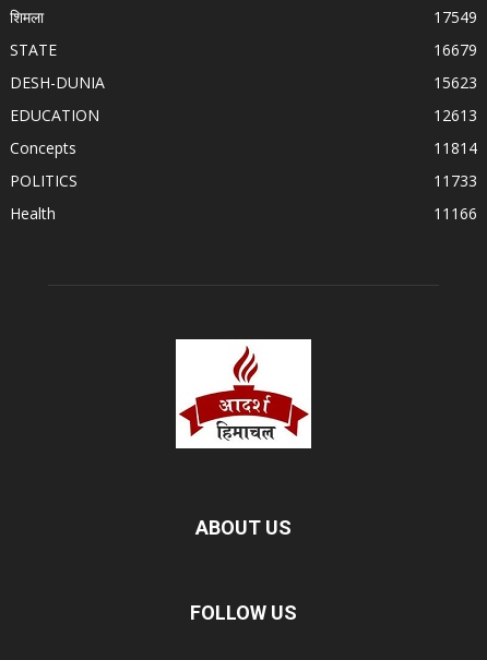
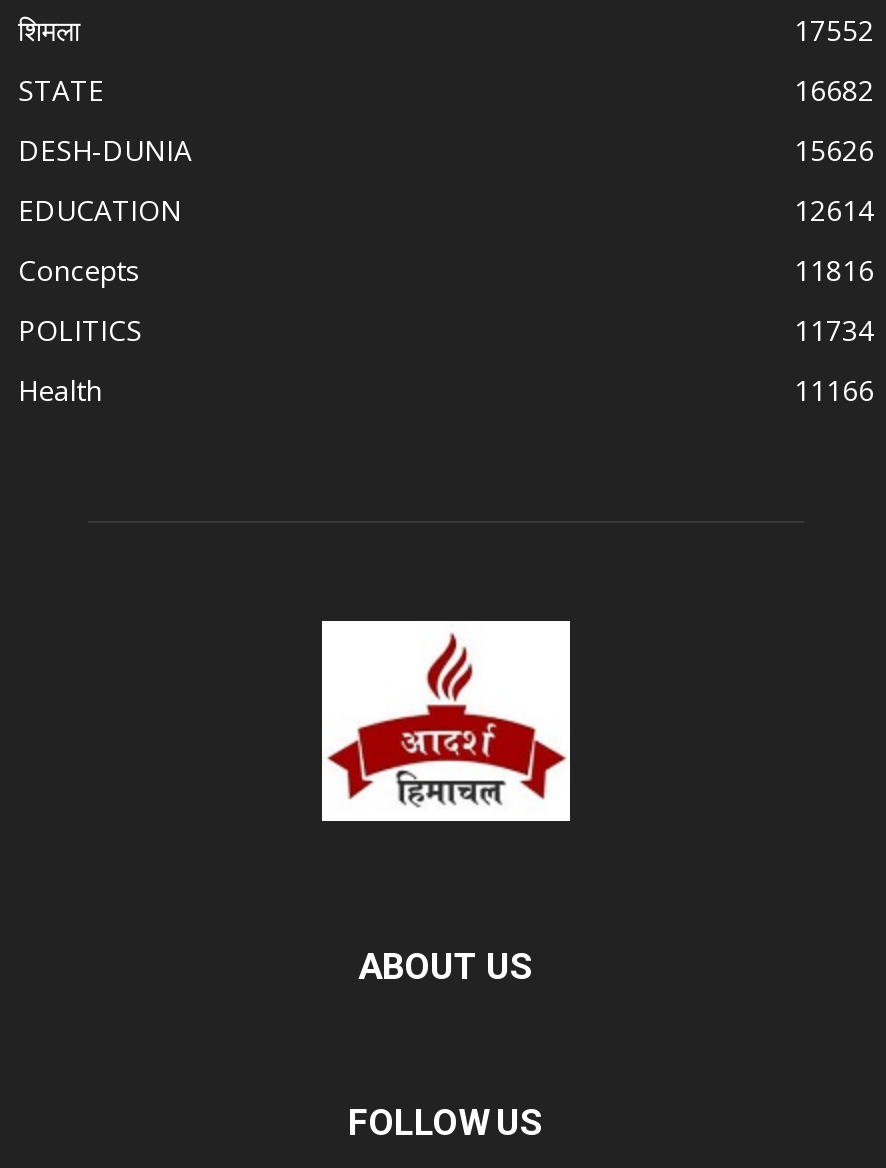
[433,6,477,27] 17549 -> [794,10,874,48] 17552
[433,39,477,59] 16679 -> [794,70,874,108] 16682
[433,71,477,92] 15623 -> [794,130,874,168] 15626
[433,104,477,125] 12613 -> [794,190,874,228] 12614
[433,137,477,158] 11814 -> [794,250,874,288] 11816
[433,170,477,190] 11733 -> [794,310,874,348] 11734

